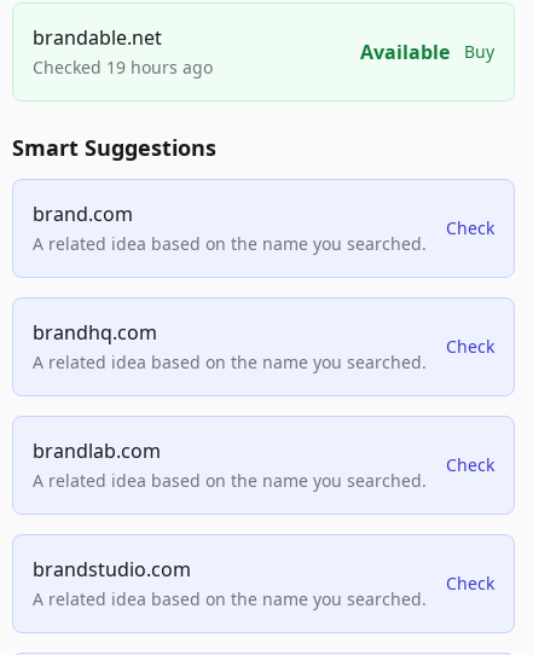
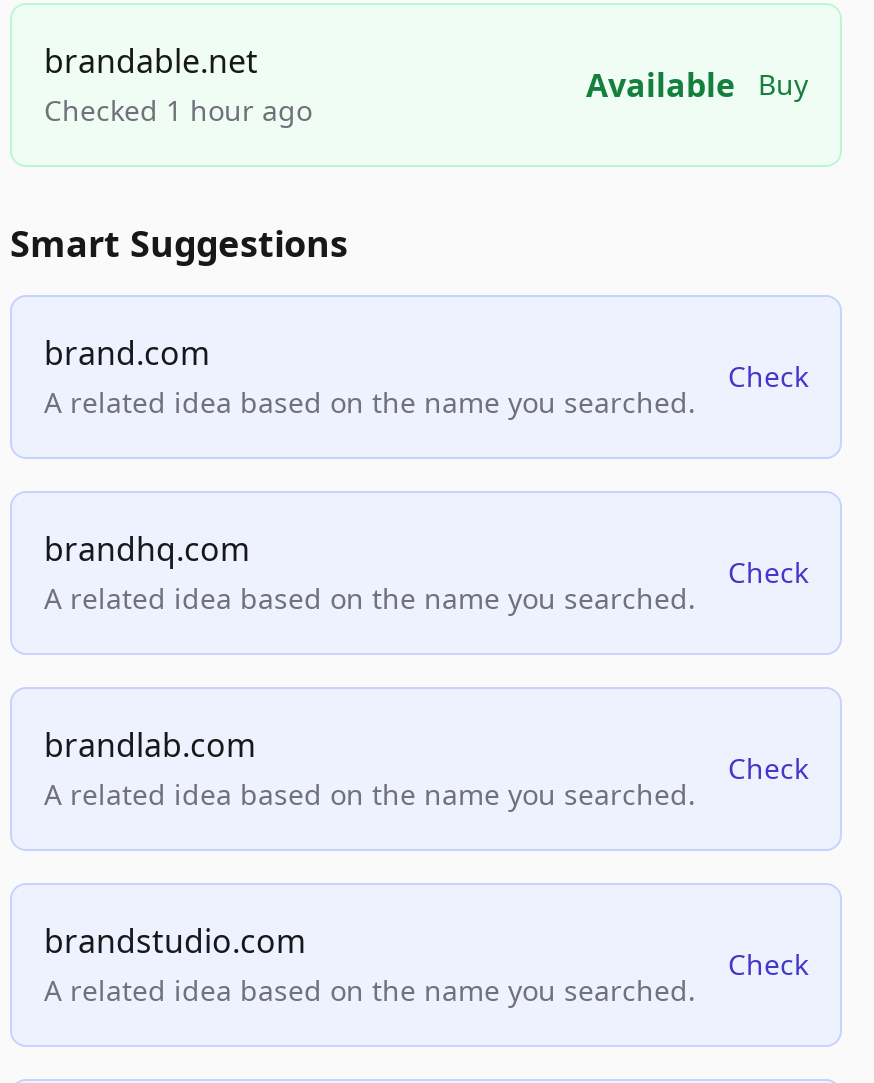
[33,56,213,79] Checked 19 hours ago -> [44,91,312,129] Checked 1 hour ago

